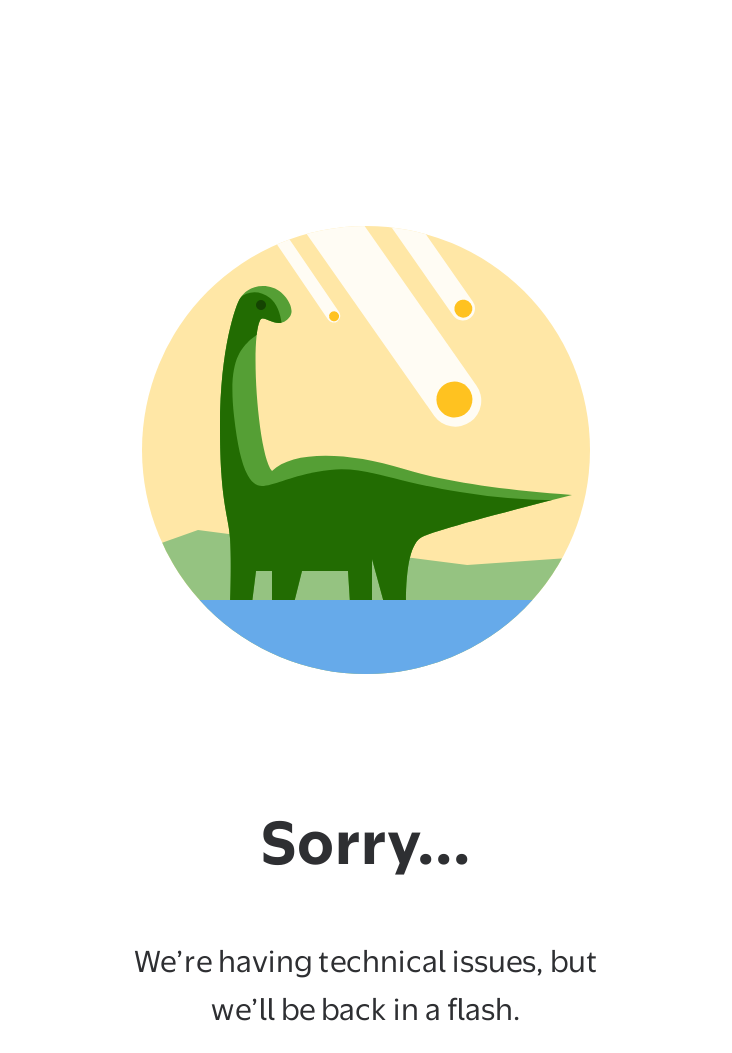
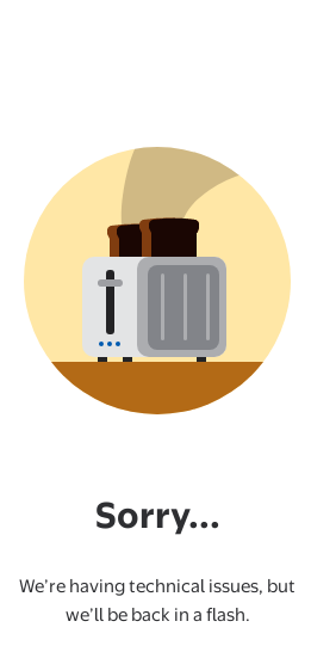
[162,228,570,676] [image] -> [37,147,276,416] [image]

